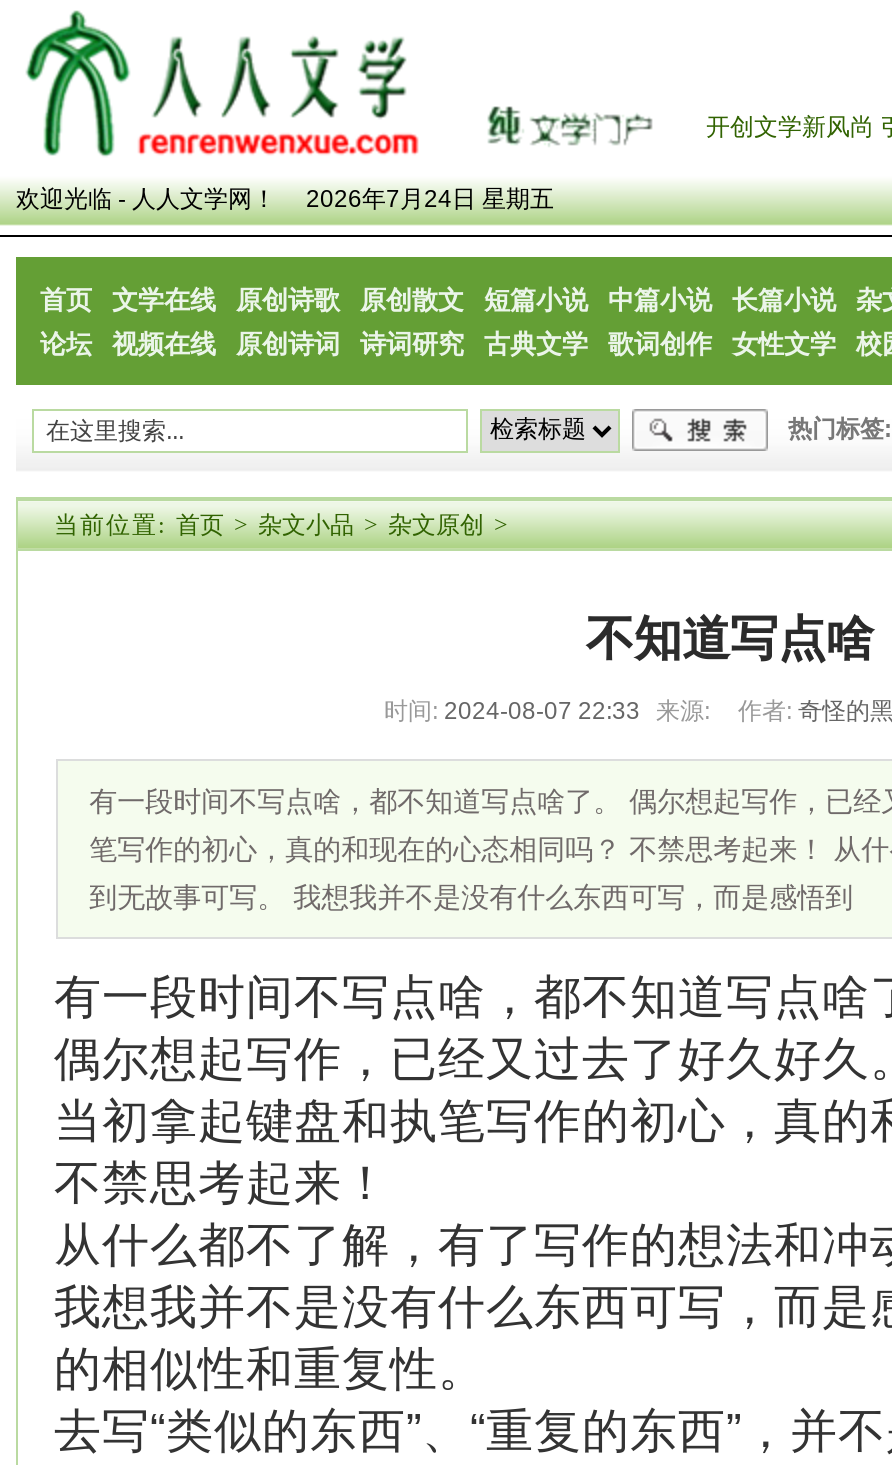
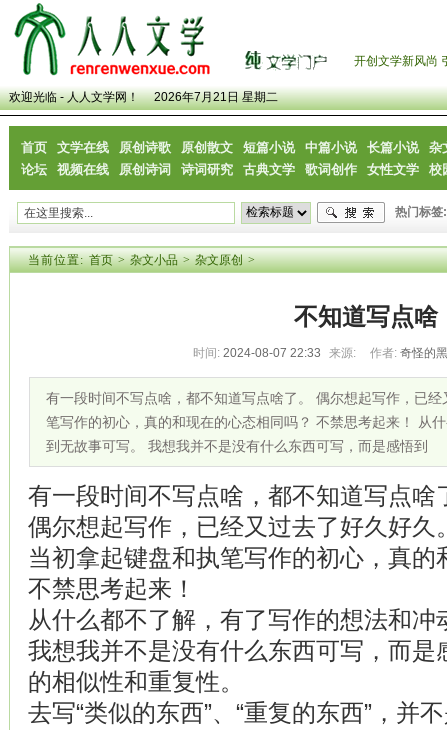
[306,185,554,213] 2026年7月24日 星期五 -> [154,90,278,104] 2026年7月21日 星期二

